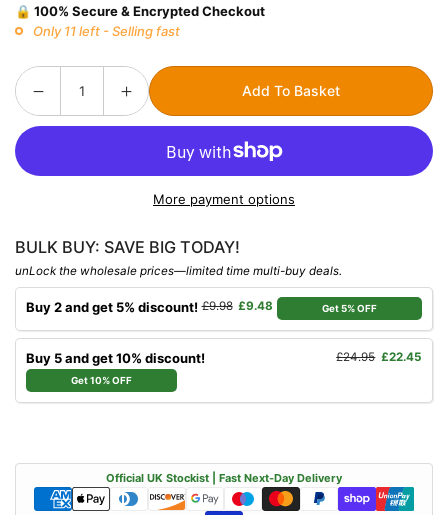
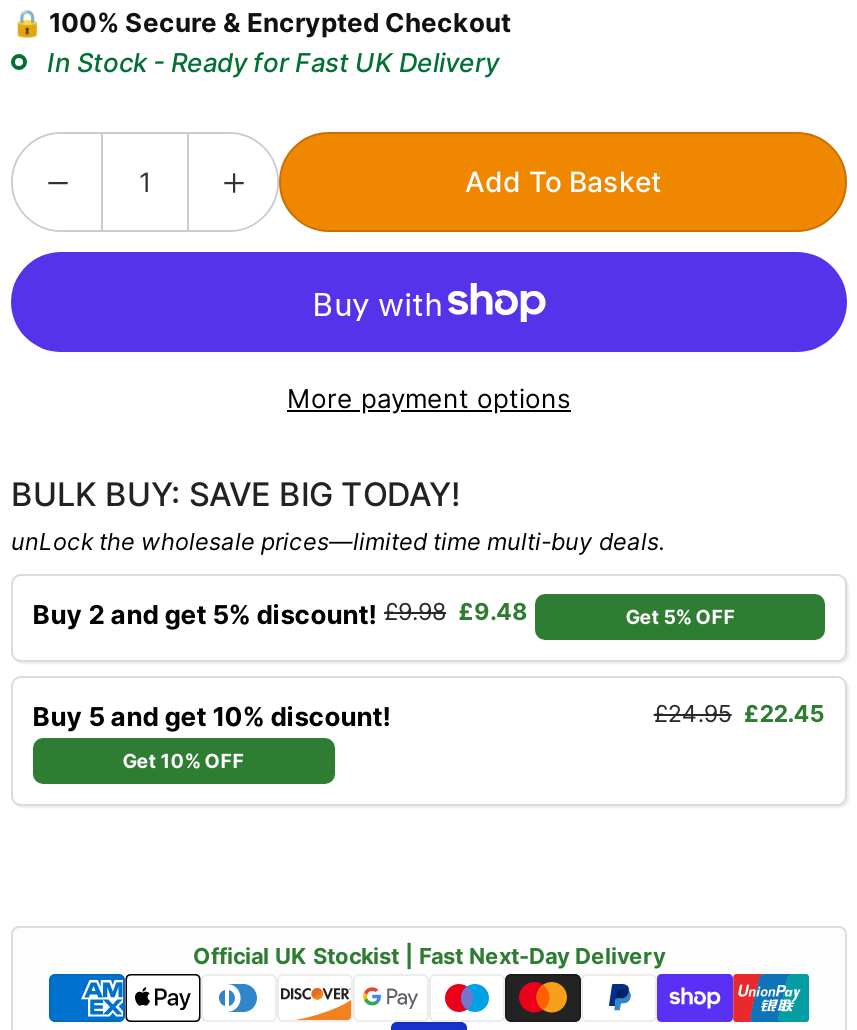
[33,23,180,39] Only 11 left - Selling fast -> [47,46,499,78] In Stock - Ready for Fast UK Delivery

